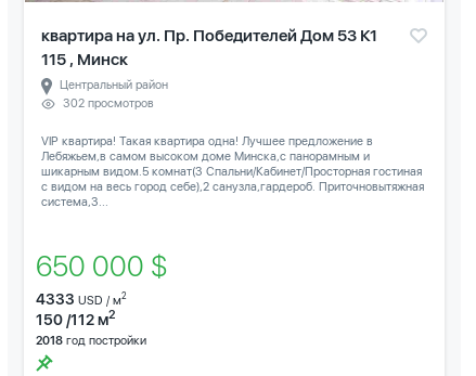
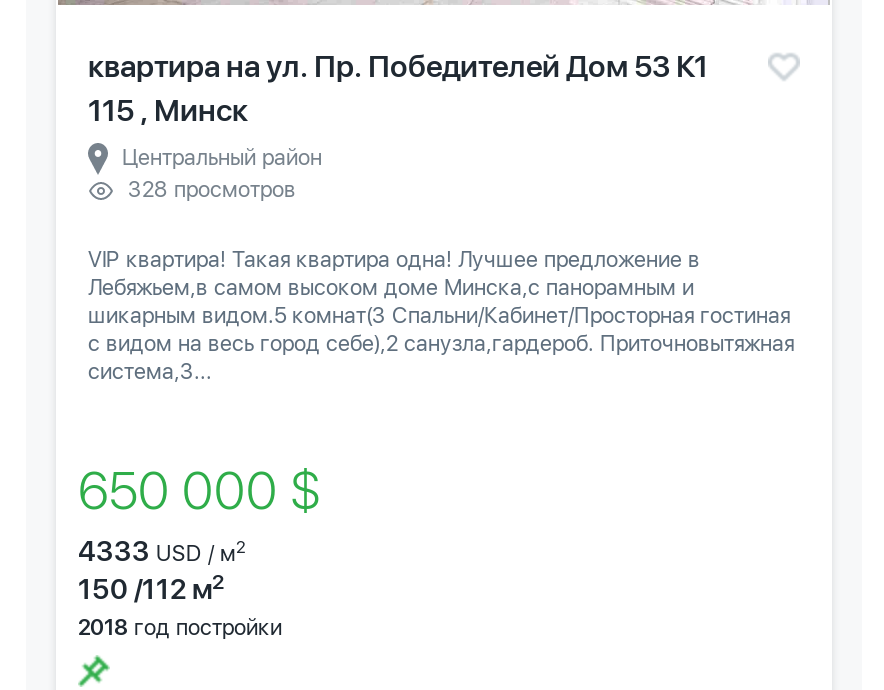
[63,96,154,110] 302 просмотров -> [128,177,296,203] 328 просмотров

